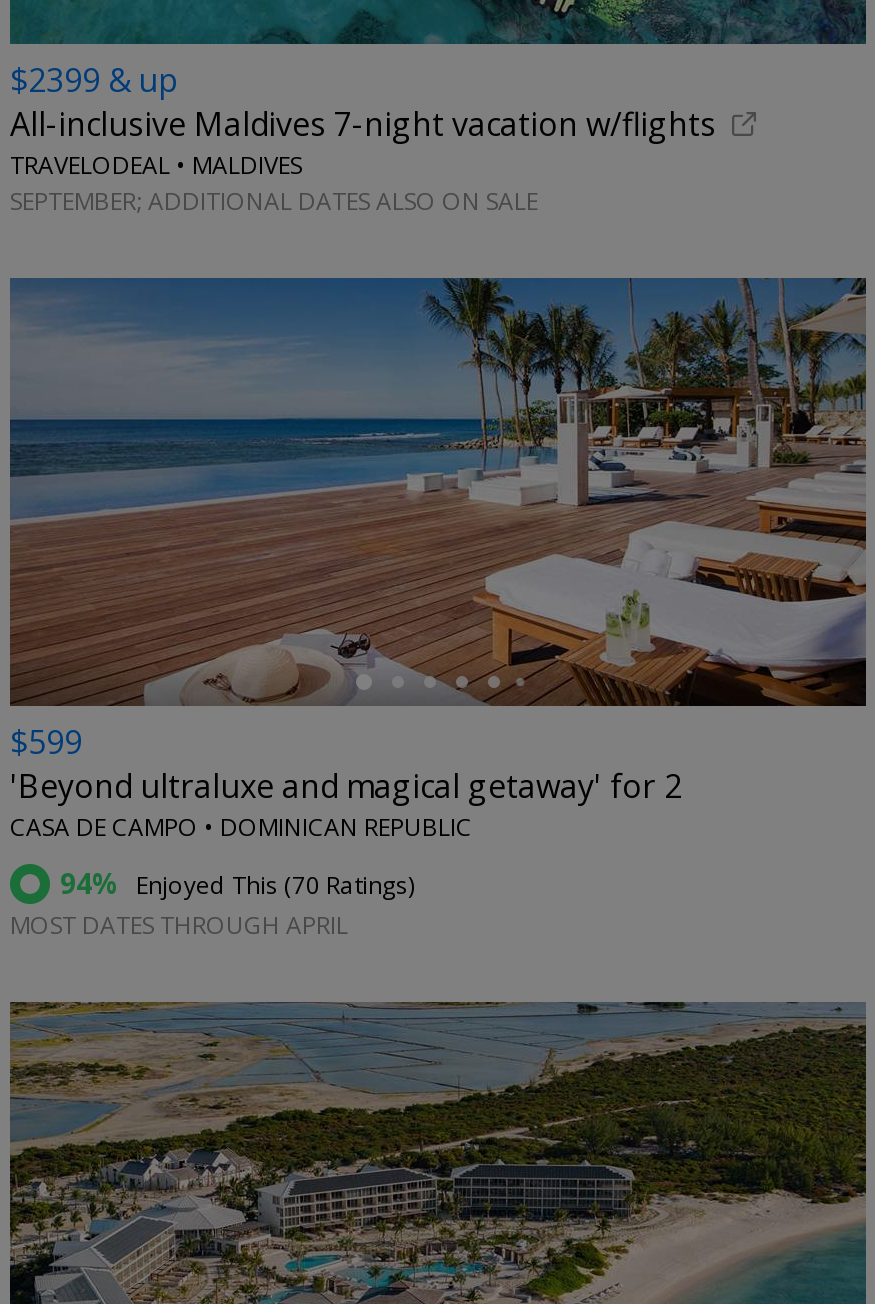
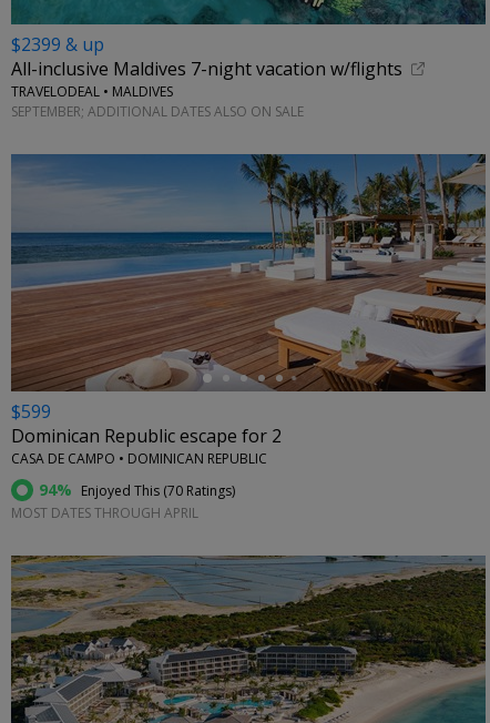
[10,764,682,808] 'Beyond ultraluxe and magical getaway' for 2 -> [11,424,282,448] Dominican Republic escape for 2

